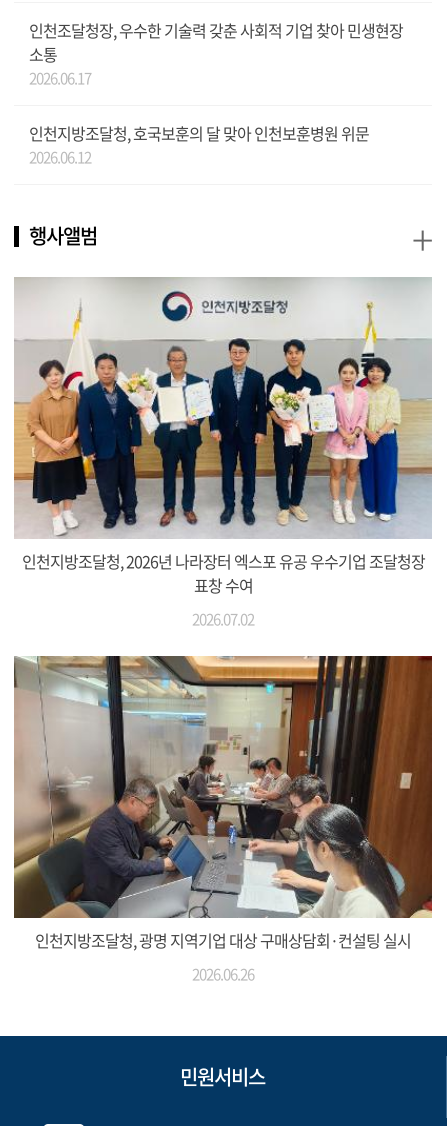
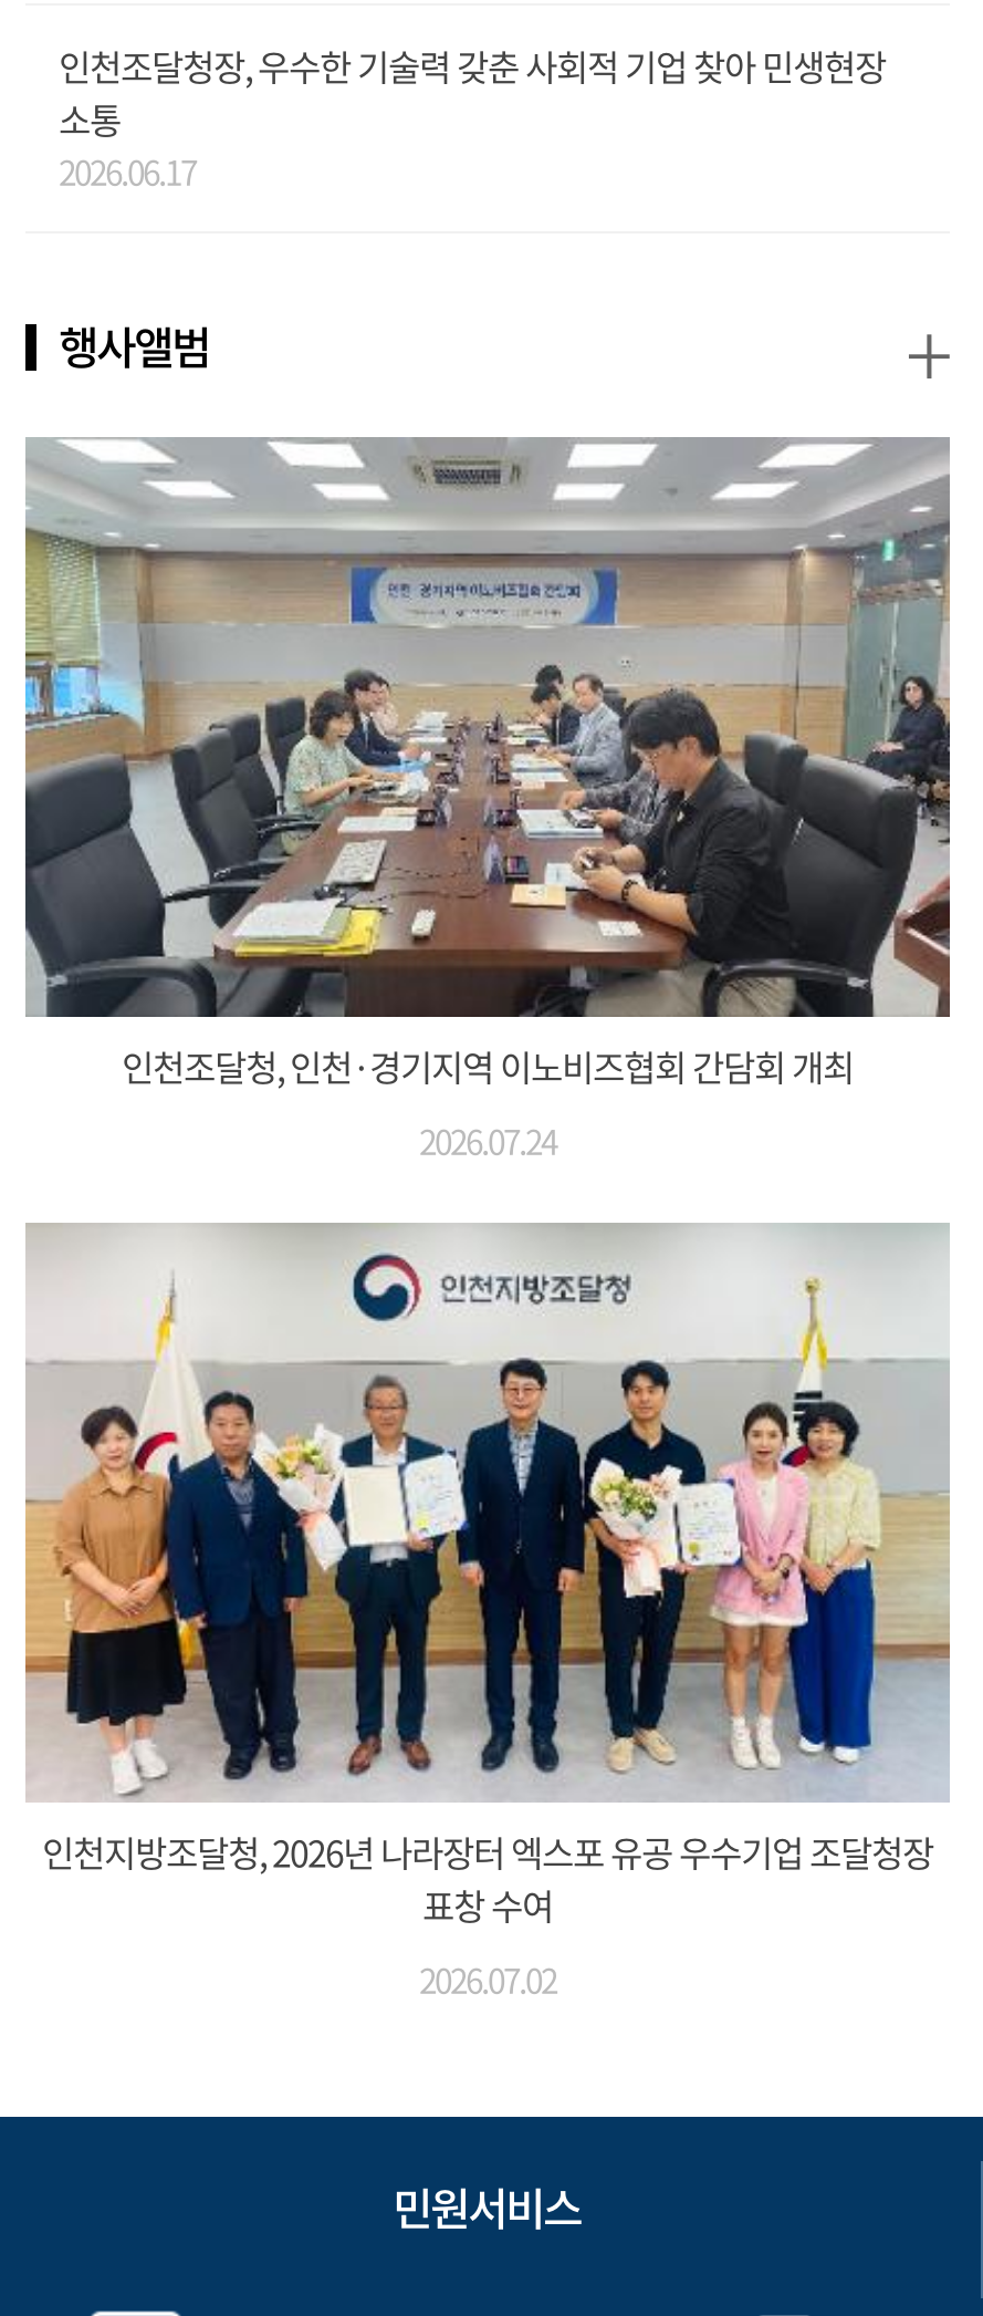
[29,121,369,168] 인천지방조달청, 호국보훈의 달 맞아 인천보훈병원 위문 | 2026.06.12 -> none
none -> [23,439,952,1166] [image] | 인천조달청, 인천·경기지역 이노비즈협회 간담회 개최 | 2026.07.24
moved [13,279,433,630] -> [23,1227,952,2005]: [image] | 인천지방조달청, 2026년 나라장터 엑스포 유공 우수기업 조달청장 | 표창 수여 | 2026.07.02
moved [148,277,322,330] -> [322,1223,707,1340]: [image]
[13,655,433,985] [image] | 인천지방조달청, 광명 지역기업 대상 구매상담회·컨설팅 실시 | 2026.06.26 -> none

